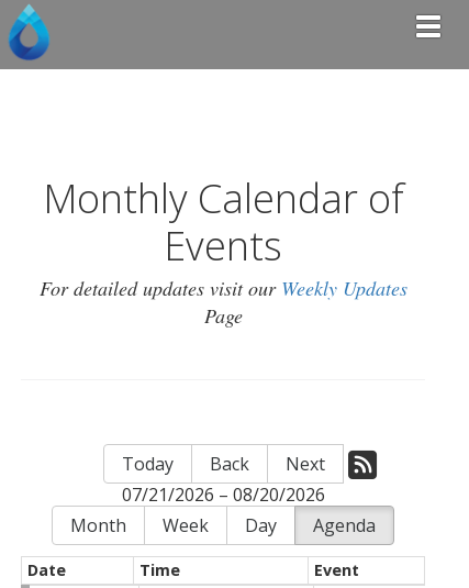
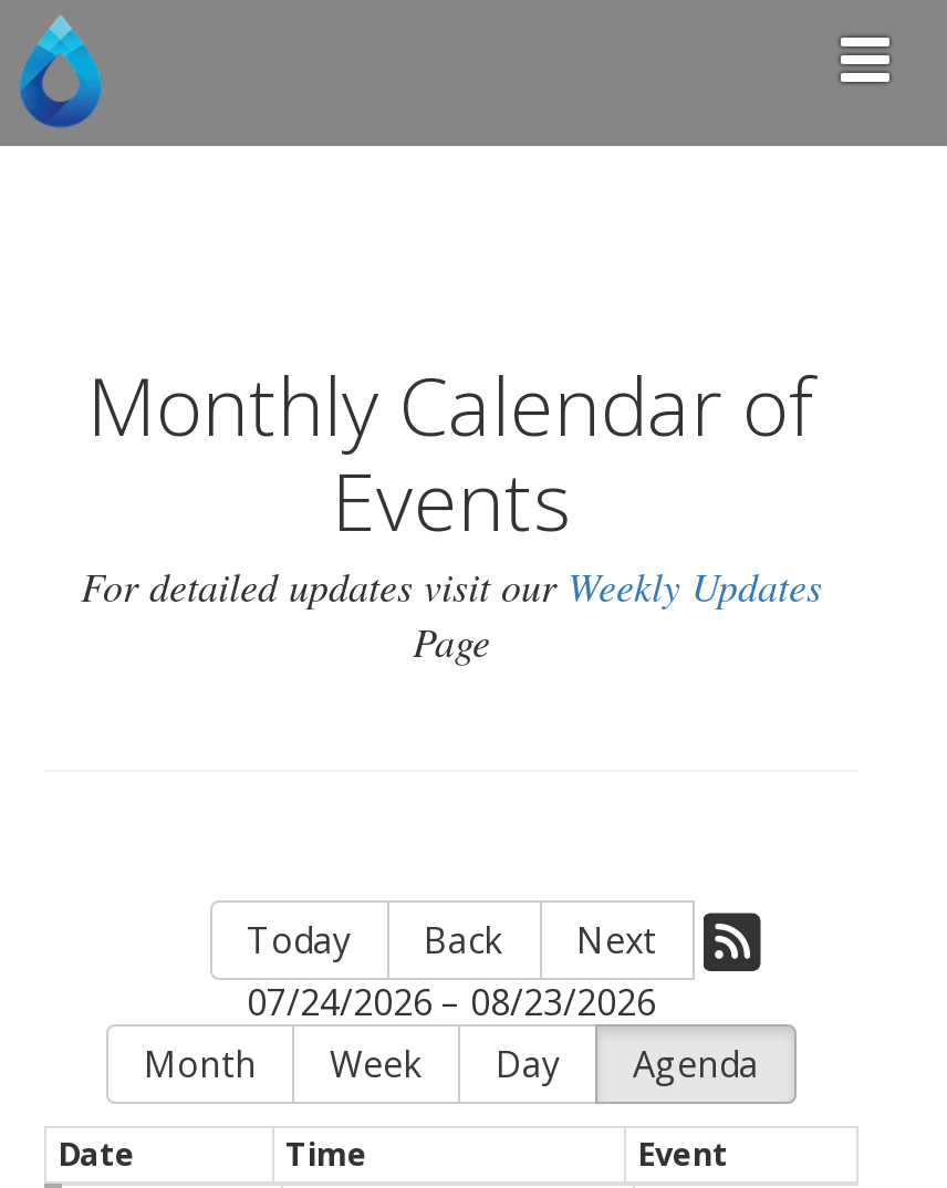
[121,482,325,507] 07/21/2026 – 08/20/2026 -> [247,978,656,1027] 07/24/2026 – 08/23/2026

